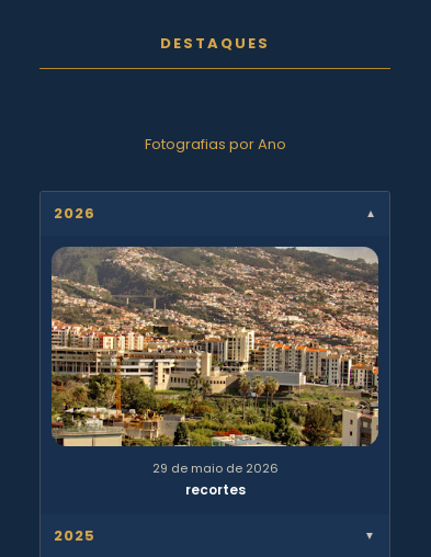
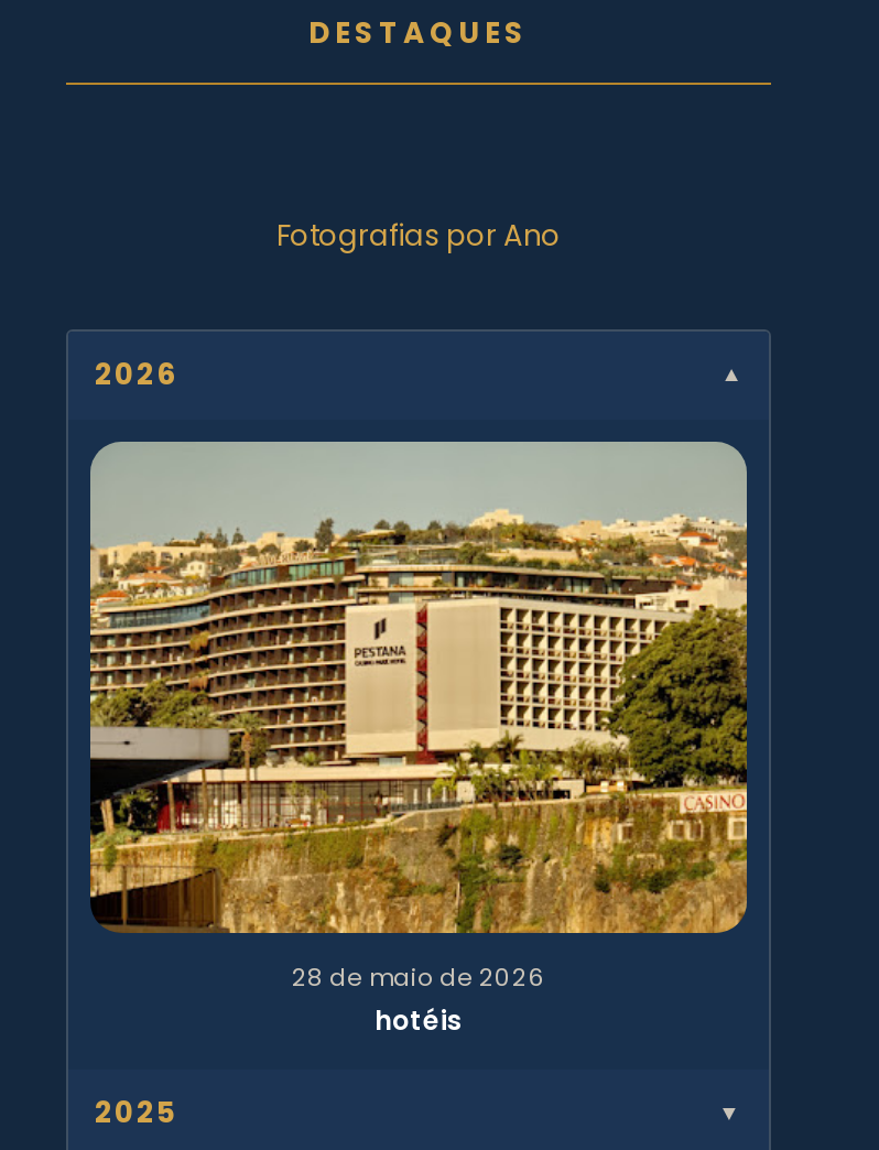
[50,246,379,499] [image] | 29 de maio de 2026 | recortes -> [88,442,749,1039] [image] | 28 de maio de 2026 | hotéis

